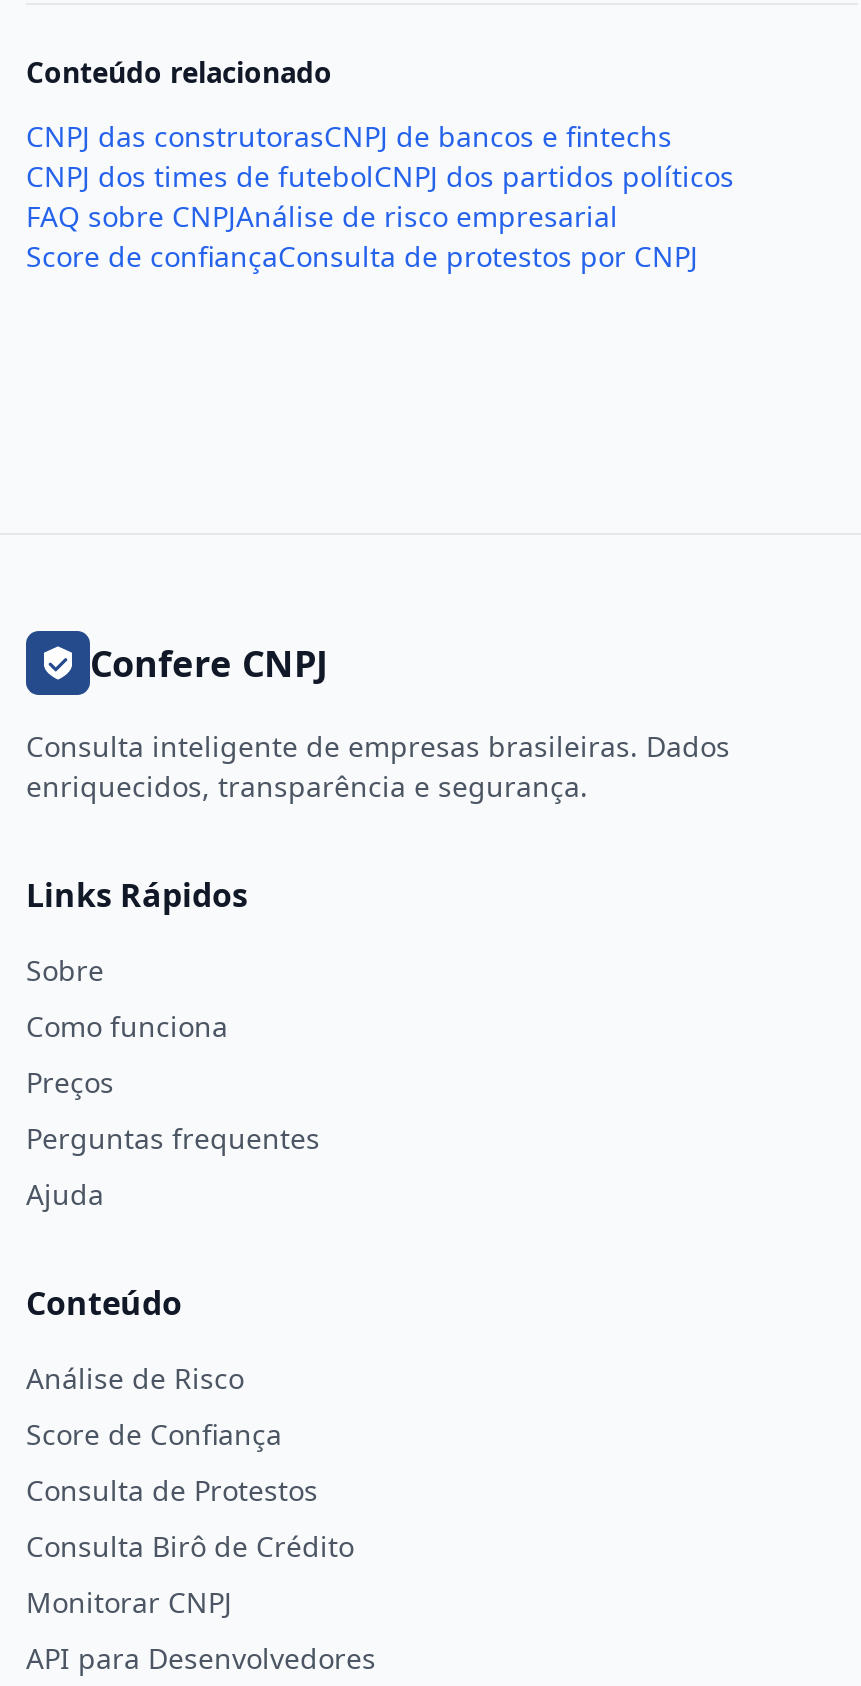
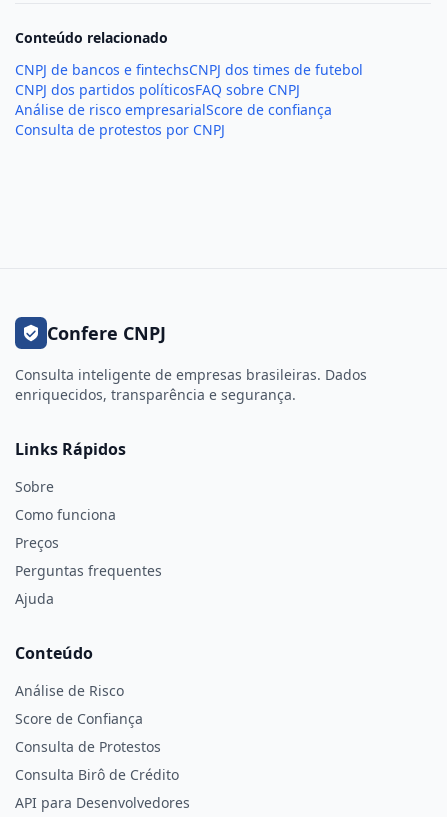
[26,117,734,275] CNPJ das construtorasCNPJ de bancos e fintechs | CNPJ dos times de futebolCNPJ dos partidos políticos | FAQ sobre CNPJAnálise de risco empresarial | Score de confiançaConsulta de protestos por CNPJ -> [15,60,363,139] CNPJ de bancos e fintechsCNPJ dos times de futebol | CNPJ dos partidos políticosFAQ sobre CNPJ | Análise de risco empresarialScore de confiança | Consulta de protestos por CNPJ
[26,1583,232,1621] Monitorar CNPJ -> none

